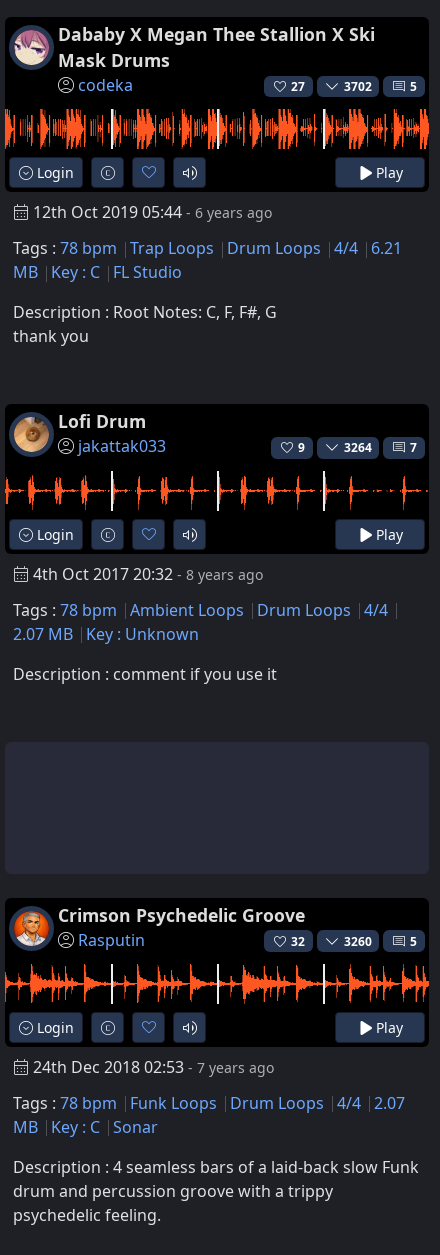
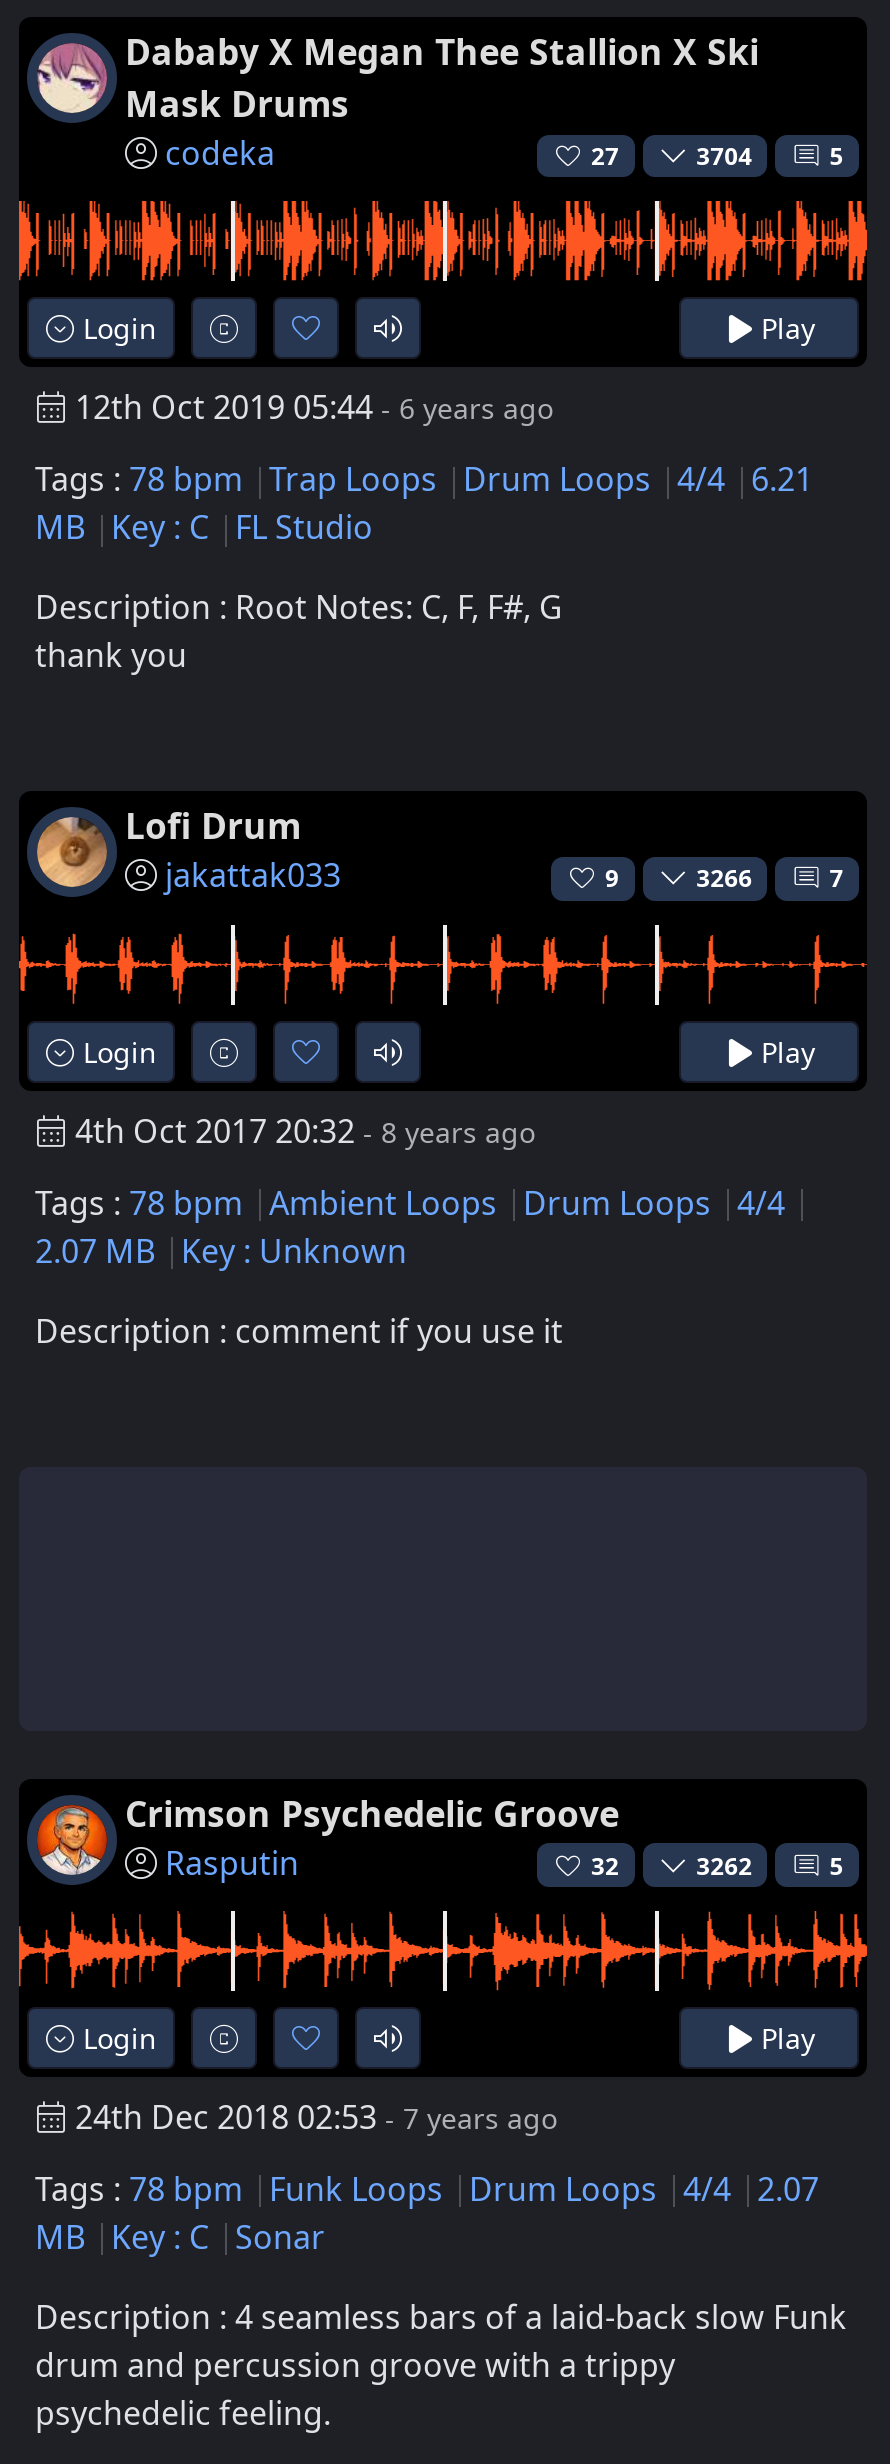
[344,78,372,95] 3702 -> [696,139,752,173] 3704
[344,439,372,456] 3264 -> [696,862,752,896] 3266
[344,932,372,949] 3260 -> [696,1848,752,1882] 3262

